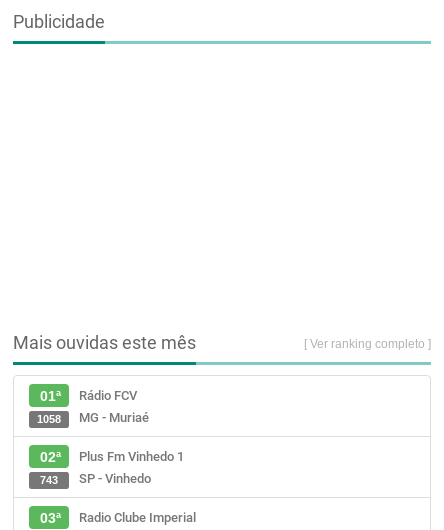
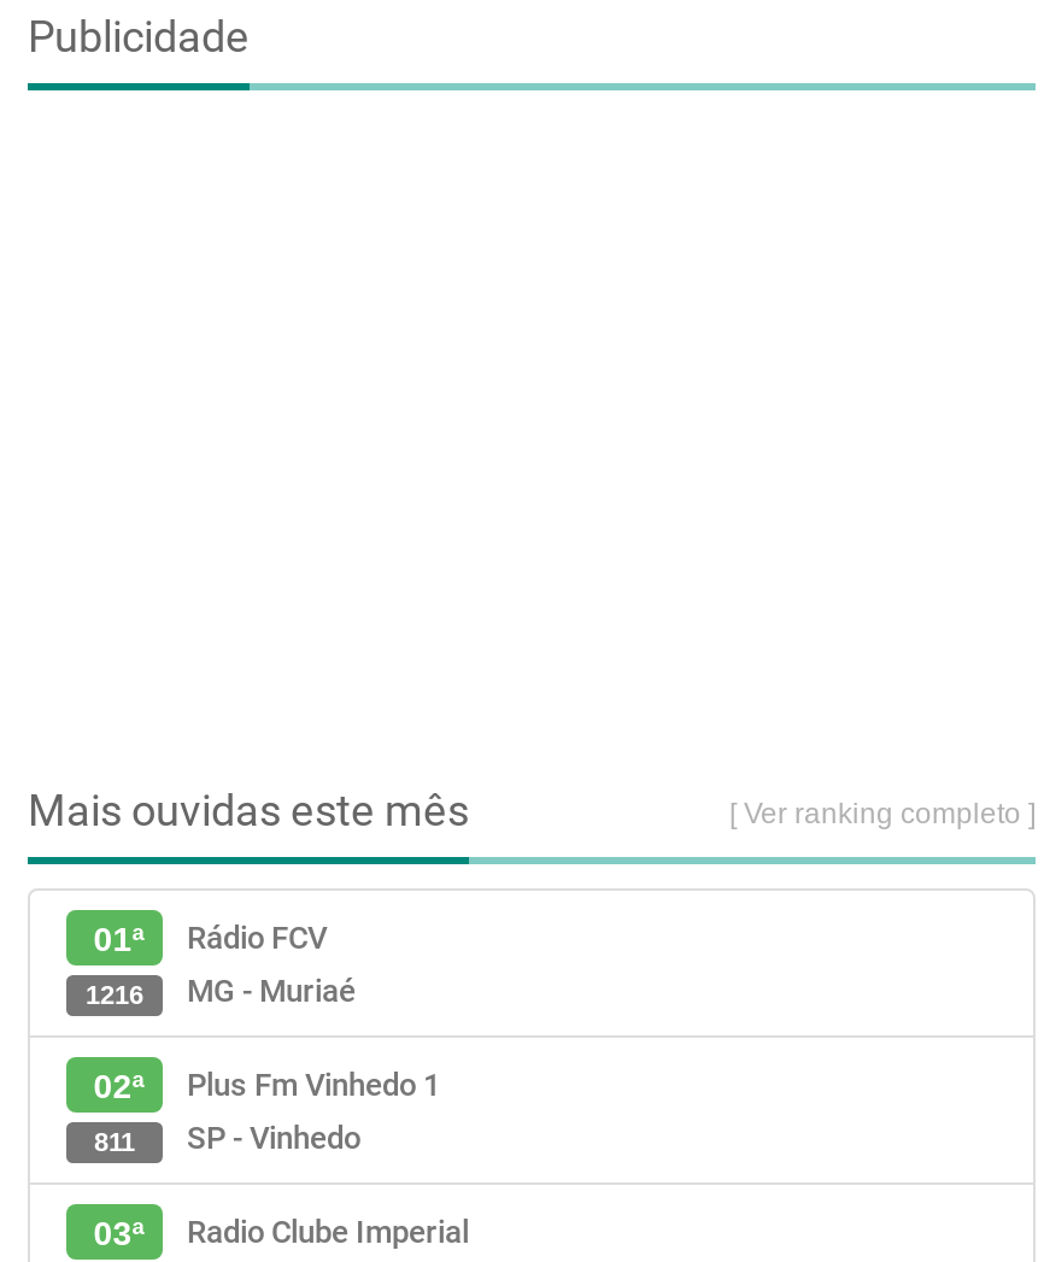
[37,410,149,425] 1058 MG - Muriaé -> [86,973,356,1009] 1216 MG - Muriaé
[40,471,151,486] 743 SP - Vinhedo -> [94,1120,360,1156] 811 SP - Vinhedo

